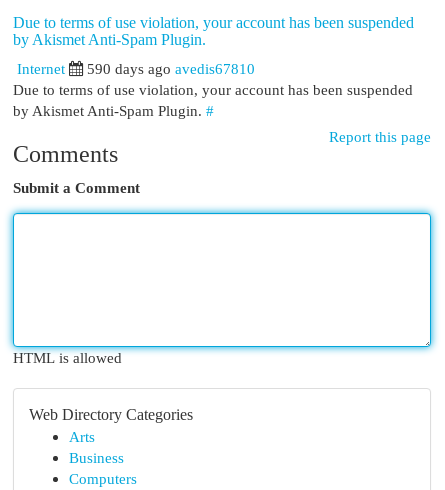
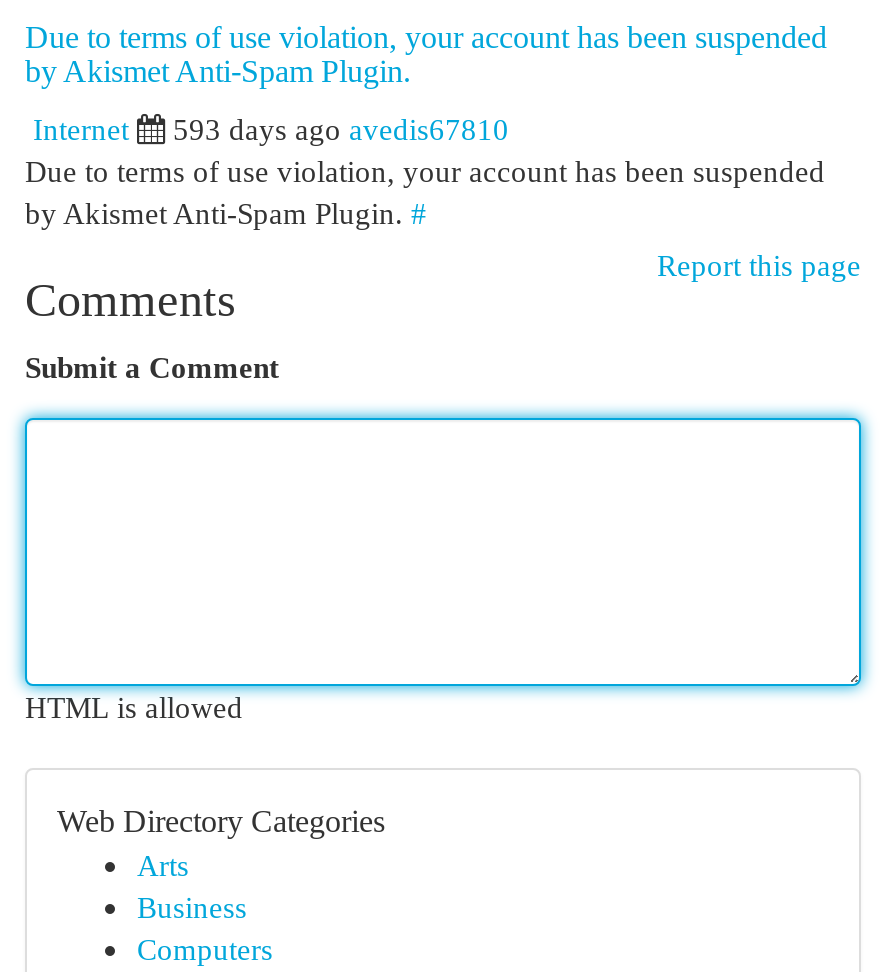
[87,60,255,77] 590 days ago avedis67810 -> [173,112,509,146] 593 days ago avedis67810

